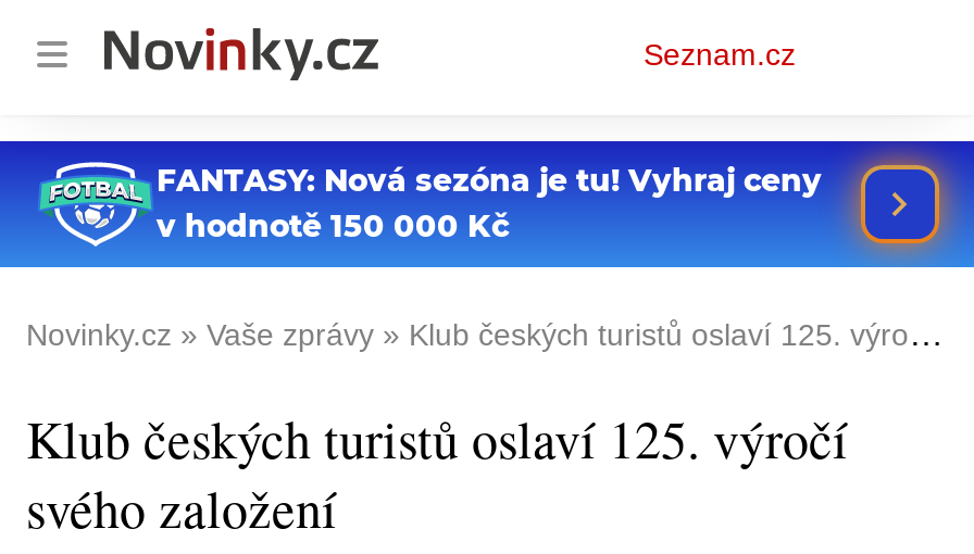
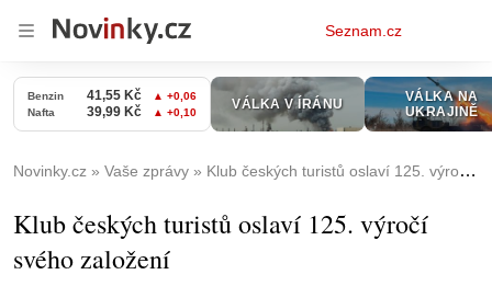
[7,139,967,269] [image] -> [3,75,489,137] [image]

